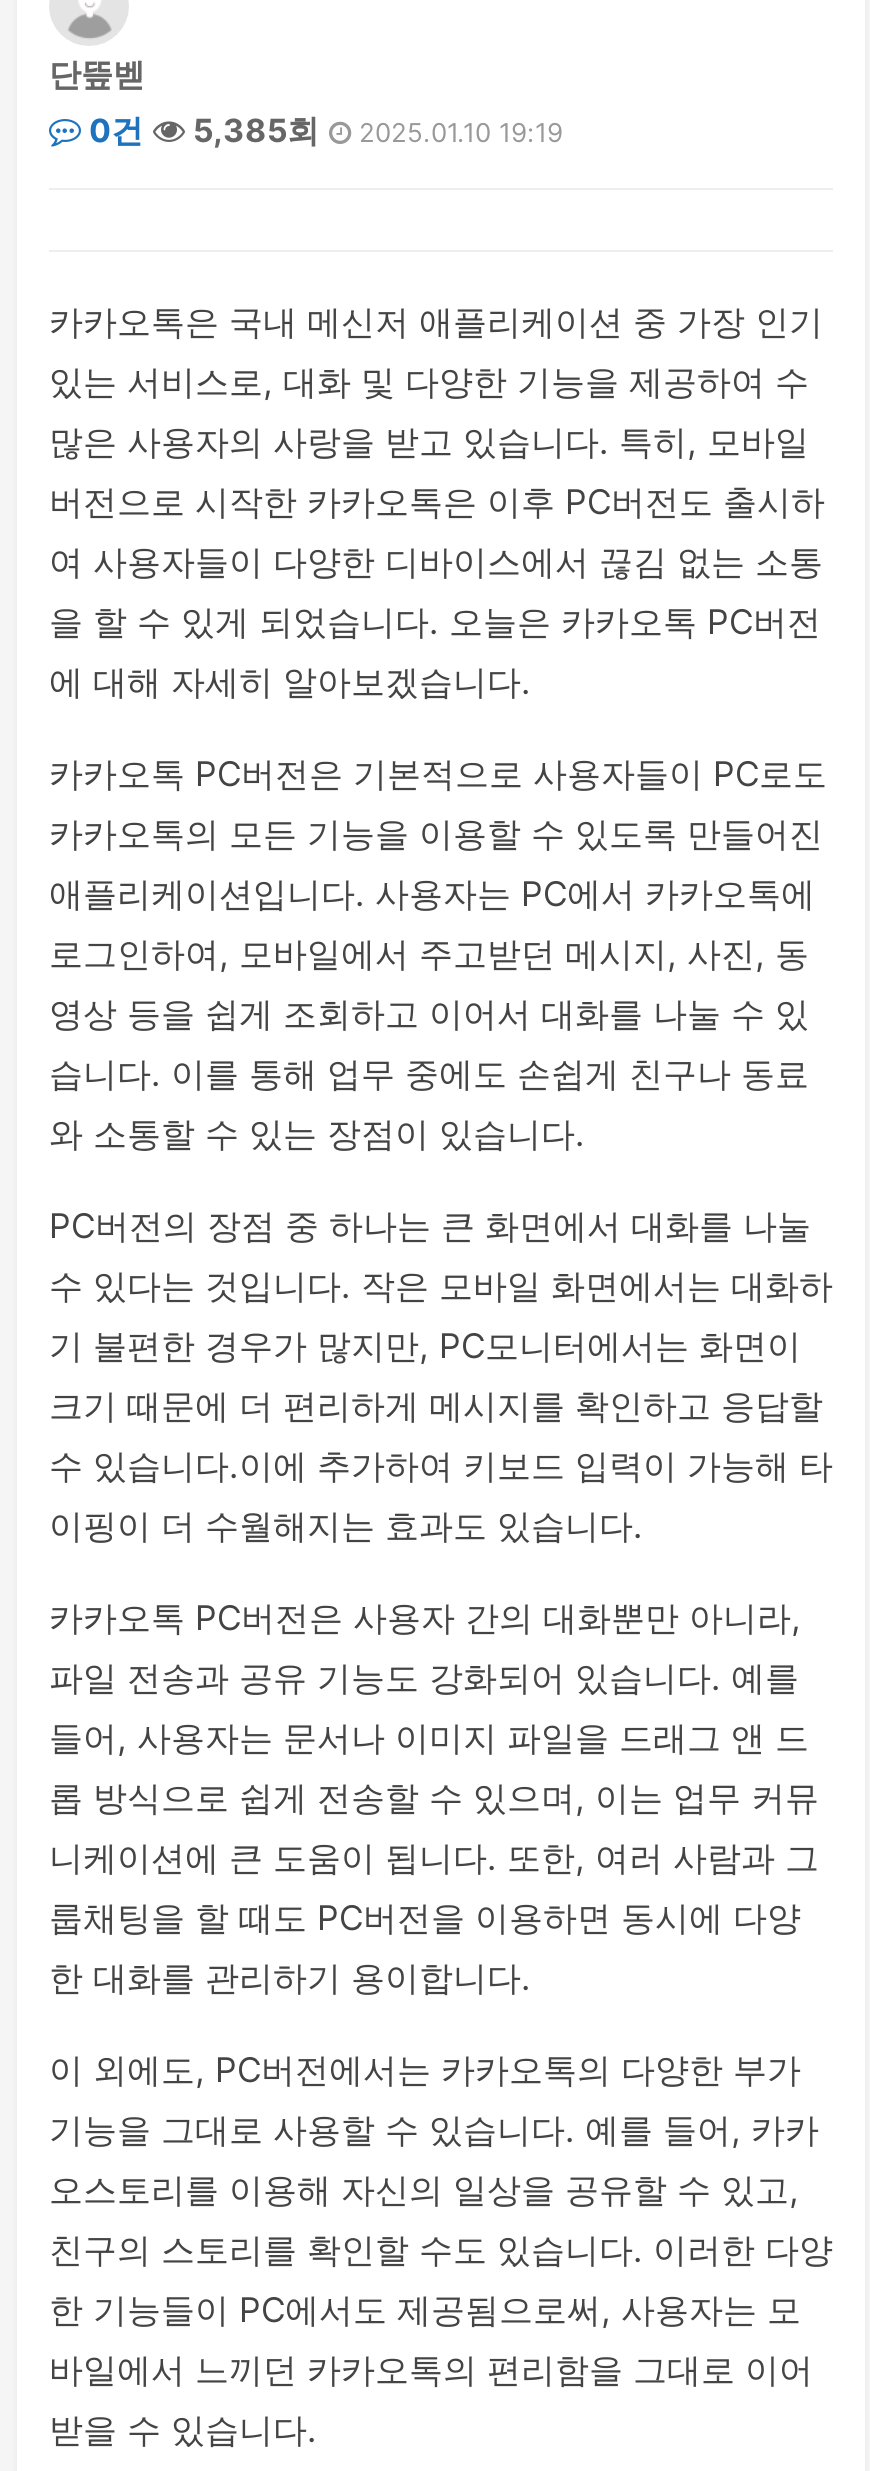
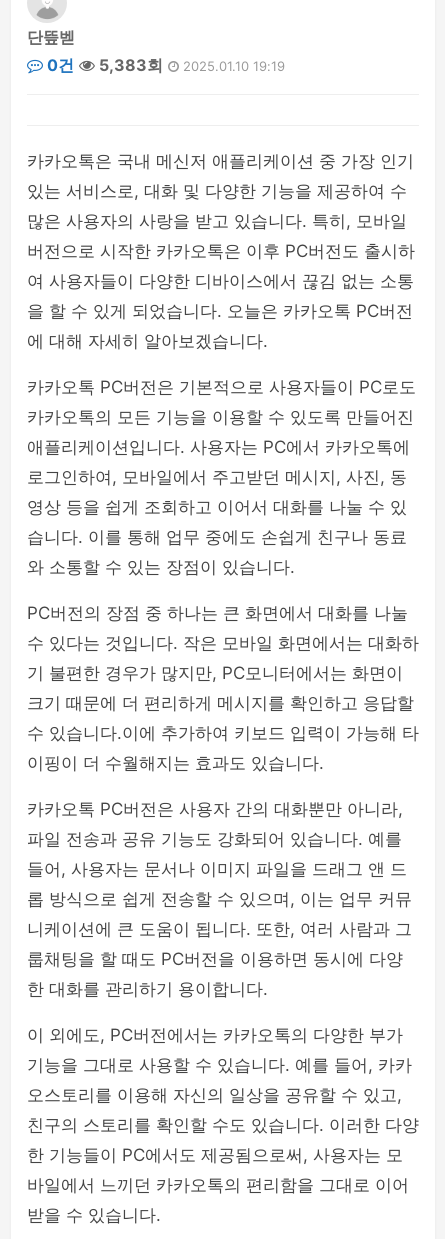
[81,110,563,150] 0건 5,385회 2025.01.10 19:19 -> [43,55,285,75] 0건 5,383회 2025.01.10 19:19

